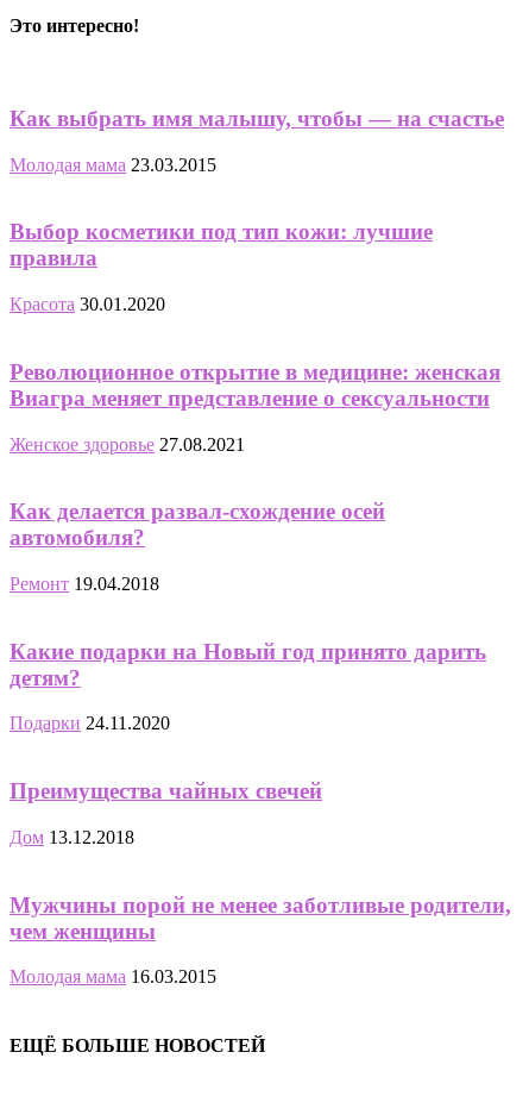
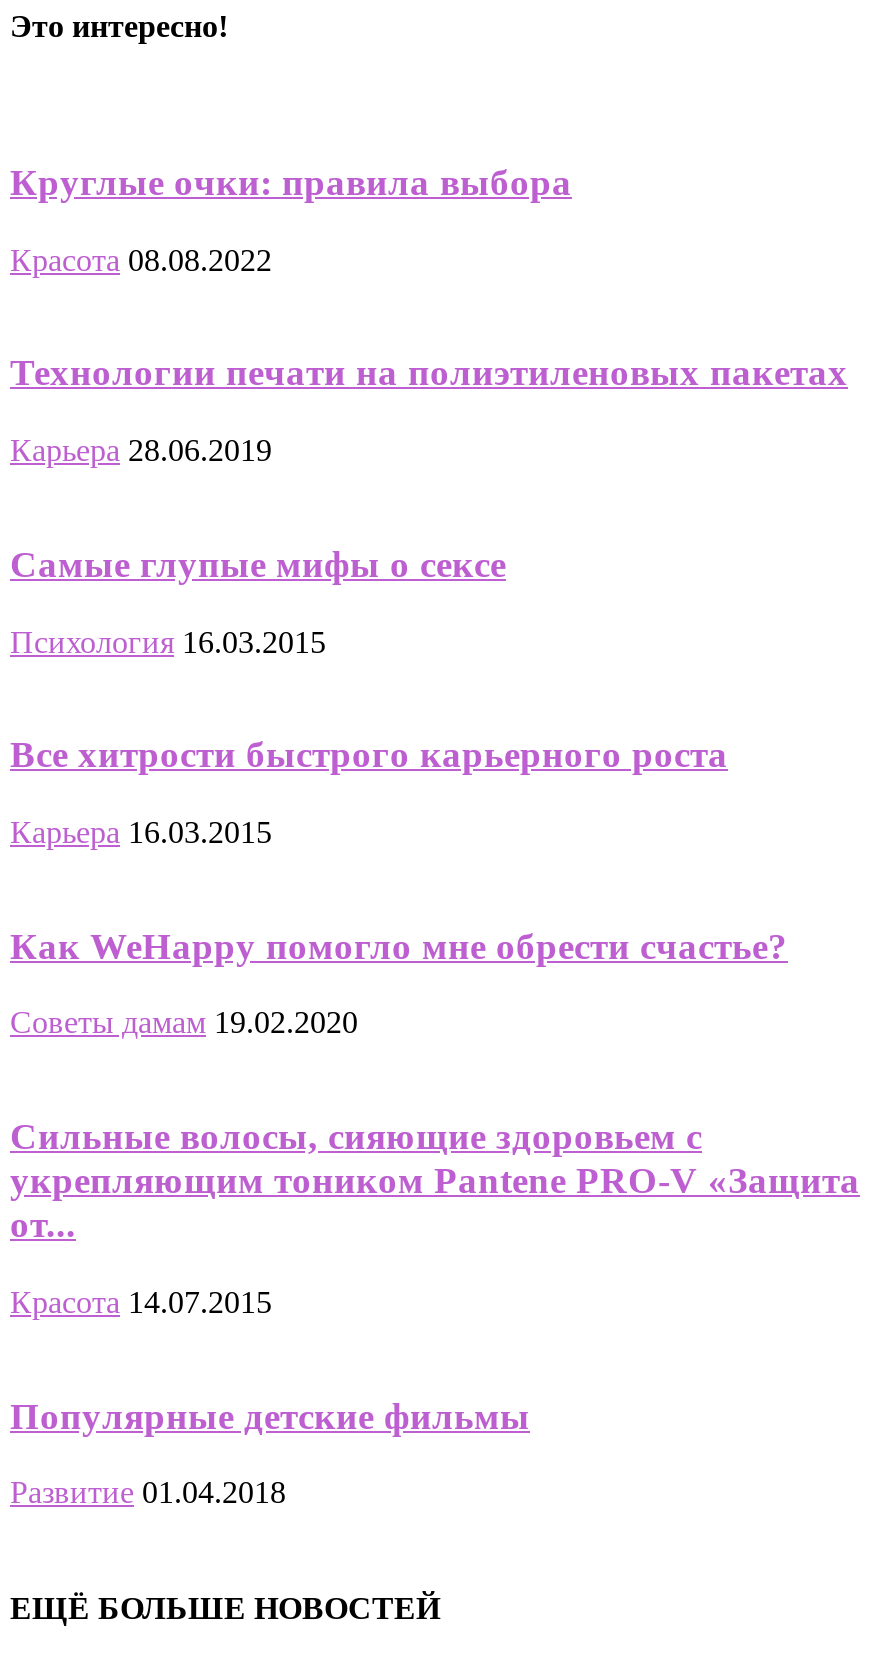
[10,106,504,131] Как выбрать имя малышу, чтобы — на счастье -> [10,161,572,203] Круглые очки: правила выбора
[10,154,216,174] Молодая мама 23.03.2015 -> [10,242,272,276] Красота 08.08.2022
[10,219,433,270] Выбор косметики под тип кожи: лучшие | правила -> [10,352,848,394] Технологии печати на полиэтиленовых пакетах
[10,294,165,314] Красота 30.01.2020 -> [10,433,272,467] Карьера 28.06.2019
[10,359,500,410] Революционное открытие в медицине: женская | Виагра меняет представление о сексуальности -> [10,543,506,585] Самые глупые мифы о сексе
[10,434,245,454] Женское здоровье 27.08.2021 -> [10,624,326,658] Психология 16.03.2015
[10,499,385,550] Как делается развал-схождение осей | автомобиля? -> [10,733,728,775] Все хитрости быстрого карьерного роста
[10,573,159,594] Ремонт 19.04.2018 -> [10,815,272,849] Карьера 16.03.2015
[10,639,486,690] Какие подарки на Новый год принято дарить | детям? -> [10,924,788,966] Как WeHappy помогло мне обрести счастье?
[10,713,170,734] Подарки 24.11.2020 -> [10,1006,358,1040] Советы дамам 19.02.2020
[10,778,322,803] Преимущества чайных свечей -> [10,1115,860,1245] Сильные волосы, сияющие здоровьем с | укрепляющим тоником Pantene PRO-V «Защита | от...
[10,827,134,847] Дом 13.12.2018 -> [10,1285,272,1319] Красота 14.07.2015
[10,892,511,943] Мужчины порой не менее заботливые родители, | чем женщины -> [10,1394,530,1436] Популярные детские фильмы
[10,967,216,987] Молодая мама 16.03.2015 -> [10,1475,286,1509] Развитие 01.04.2018

